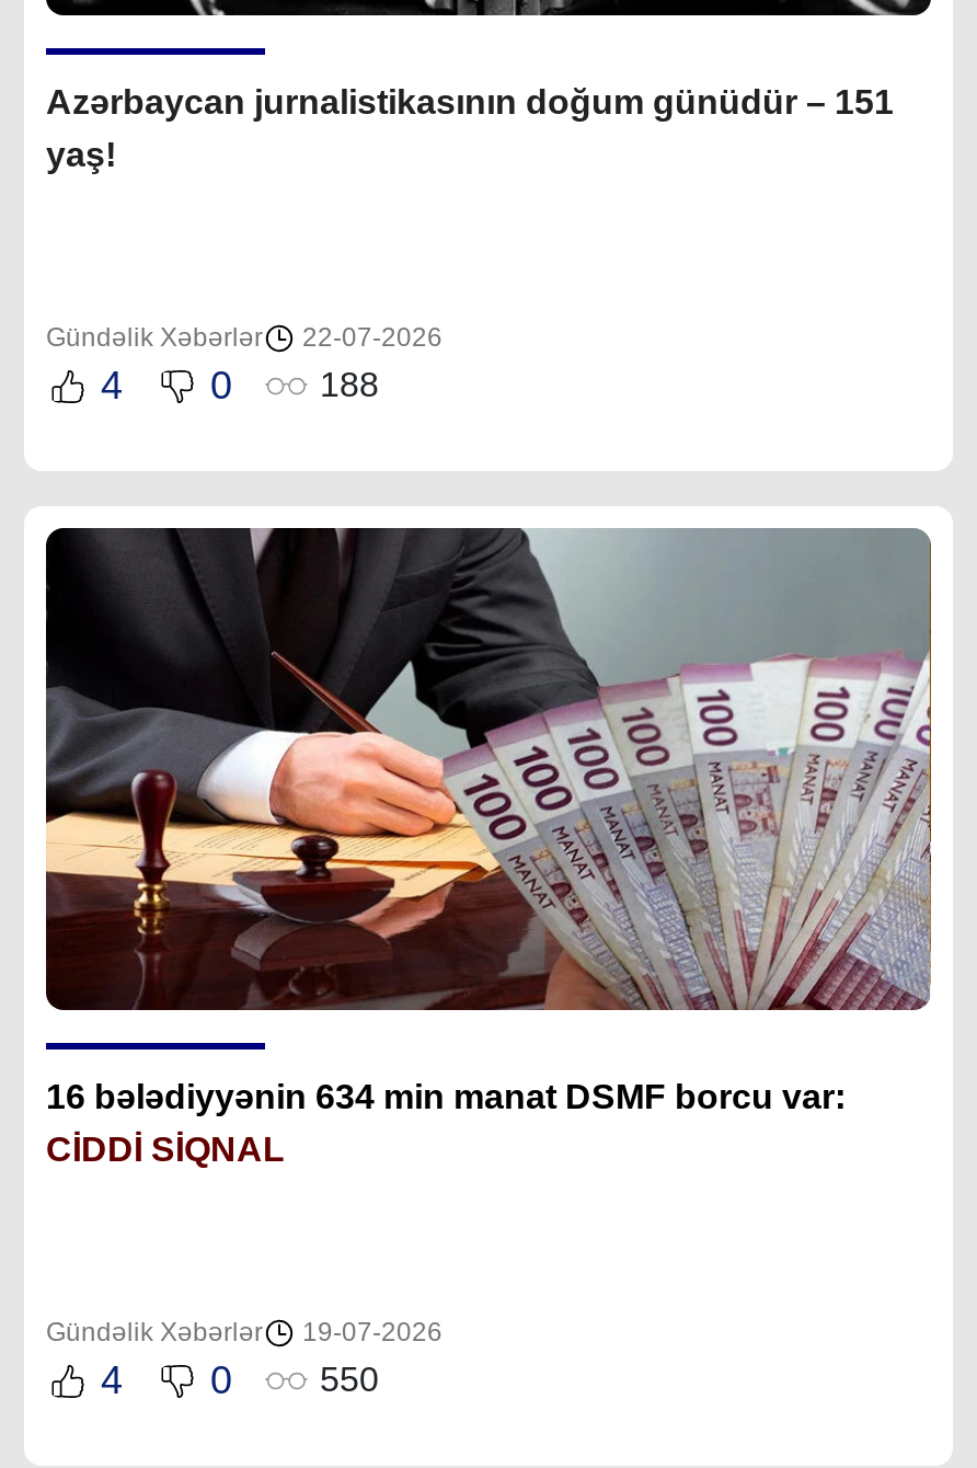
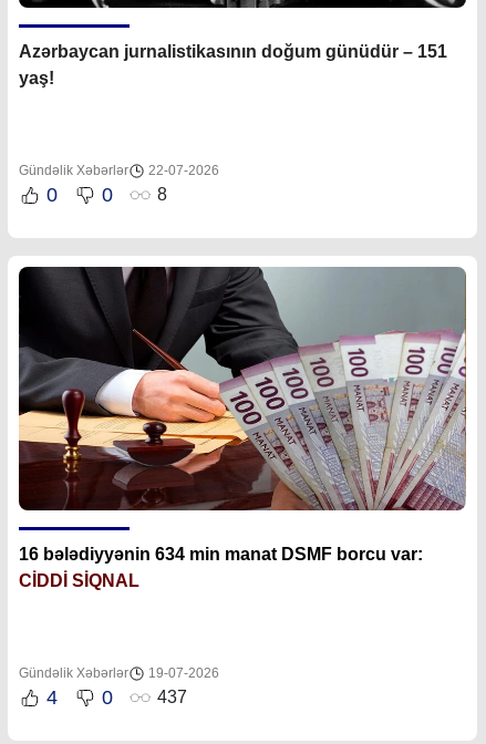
[101,363,123,407] 4 -> none
[320,367,379,404] 188 -> [102,184,167,206] 0 | 8
[320,1362,379,1399] 550 -> [157,688,187,707] 437

